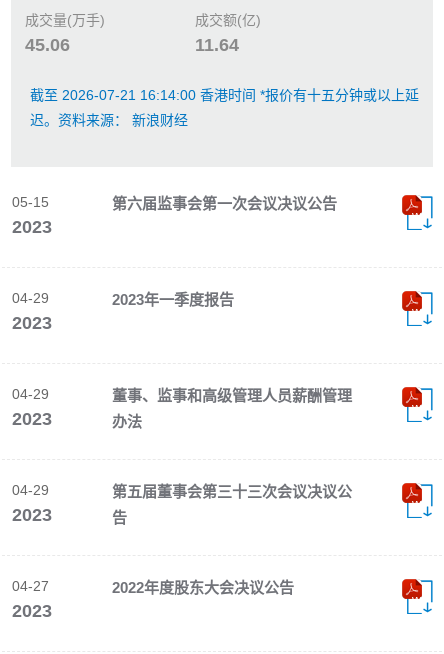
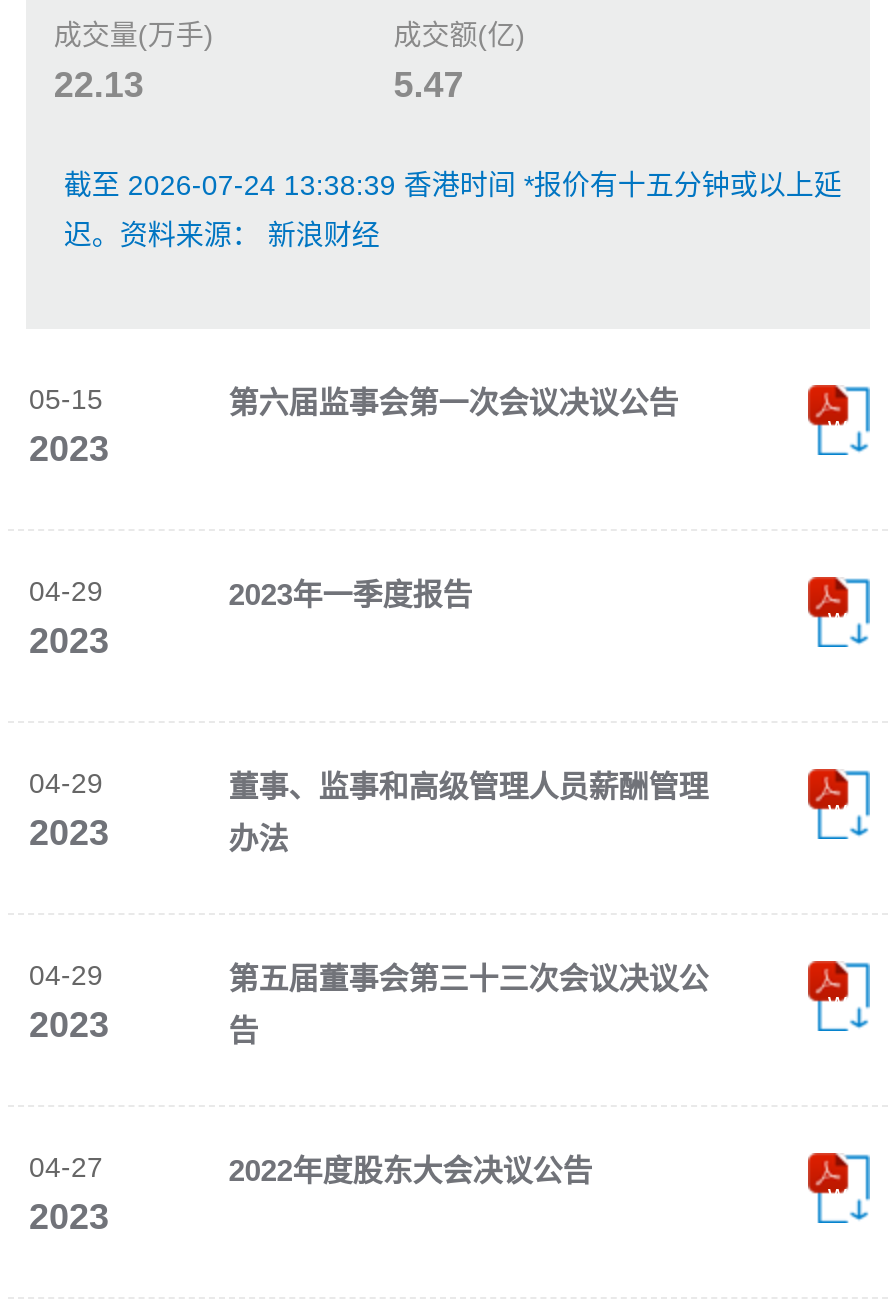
[25,35,70,55] 45.06 -> [54,64,144,104] 22.13
[195,35,239,55] 11.64 -> [393,64,463,104] 5.47
[30,87,419,103] 截至 2026-07-21 16:14:00 香港时间 *报价有十五分钟或以上延 -> [64,168,842,200] 截至 2026-07-24 13:38:39 香港时间 *报价有十五分钟或以上延

